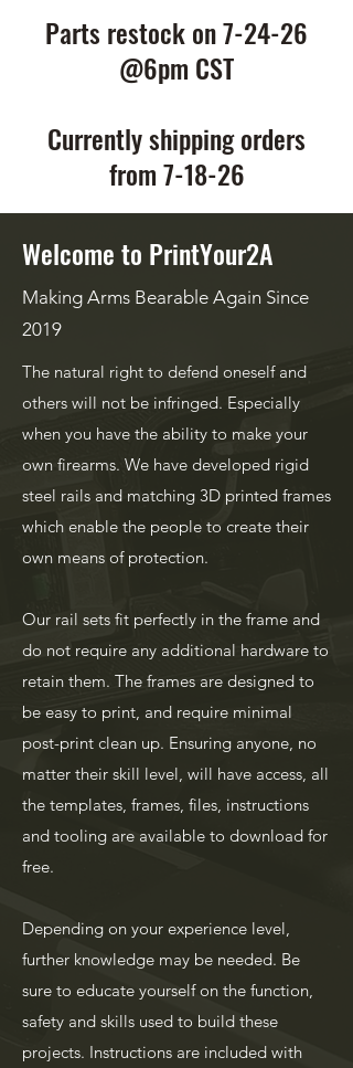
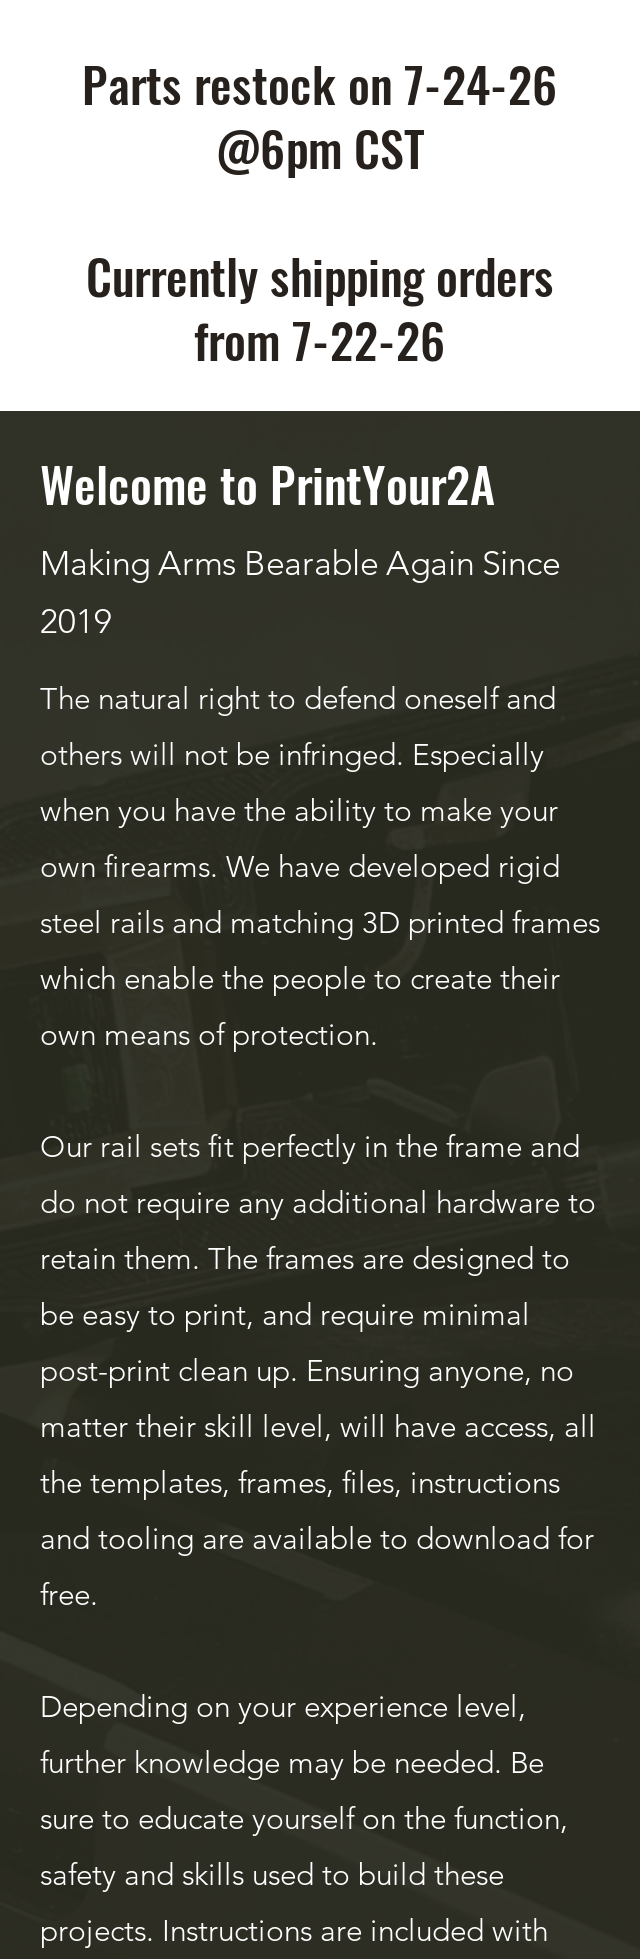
[109,154,244,193] from 7-18-26 -> [194,303,446,375] from 7-22-26

